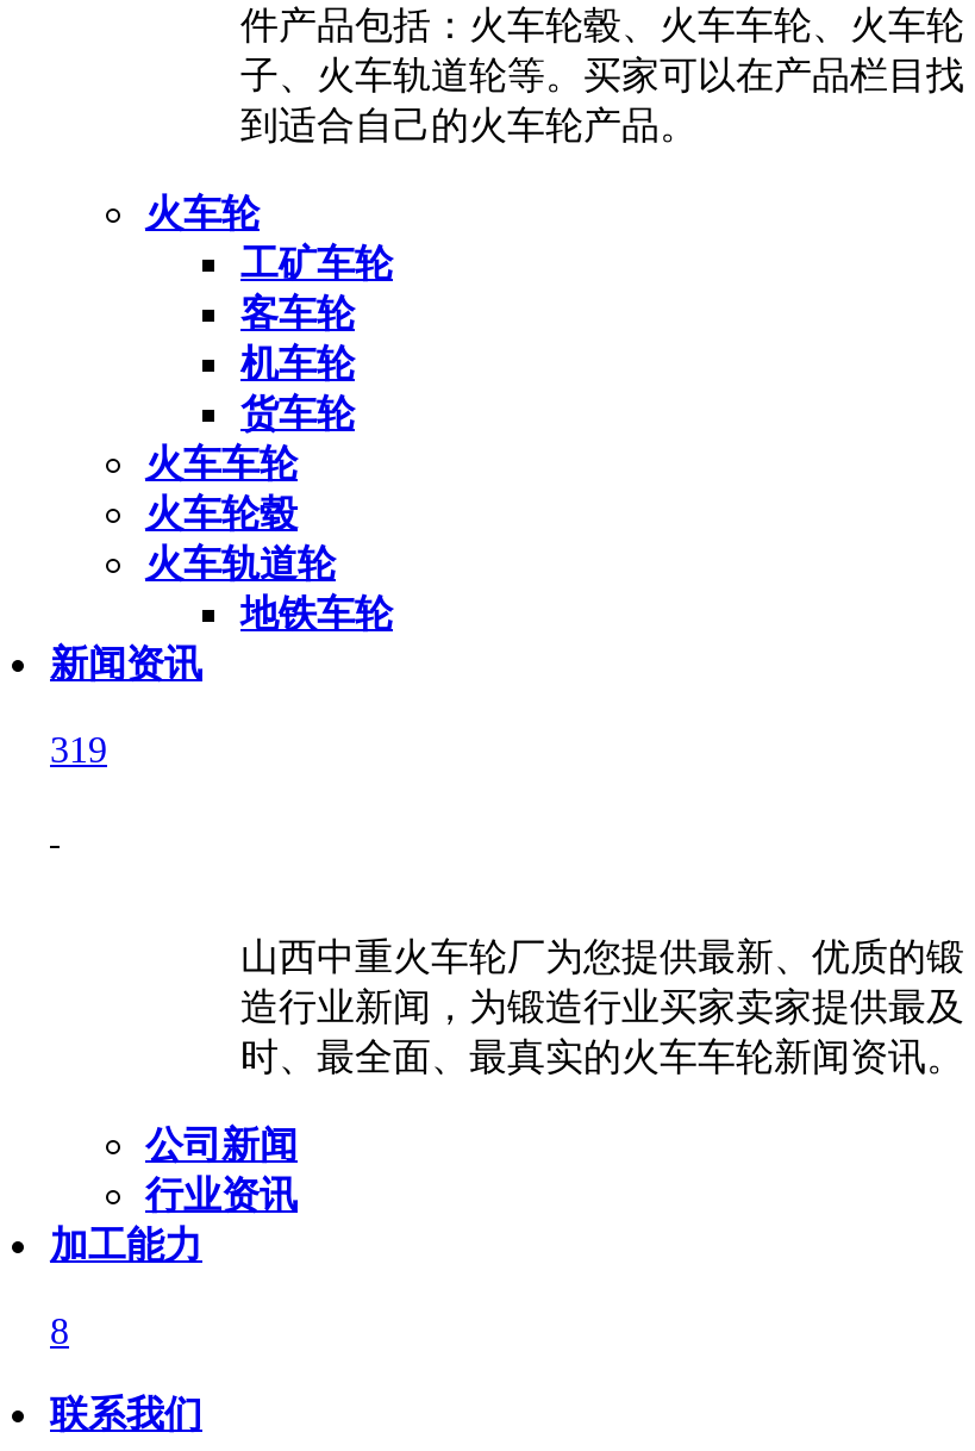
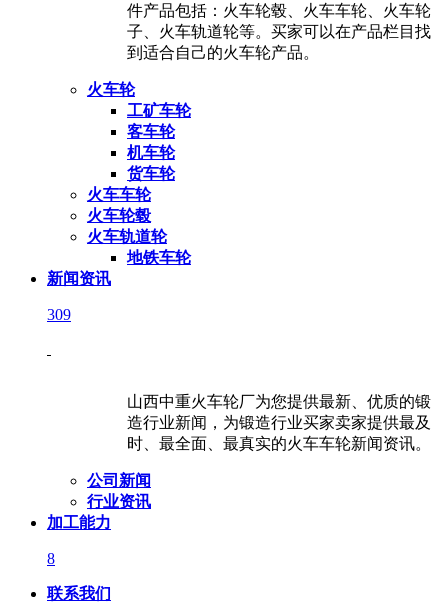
[50,729,107,770] 319 -> [47,306,71,323] 309

